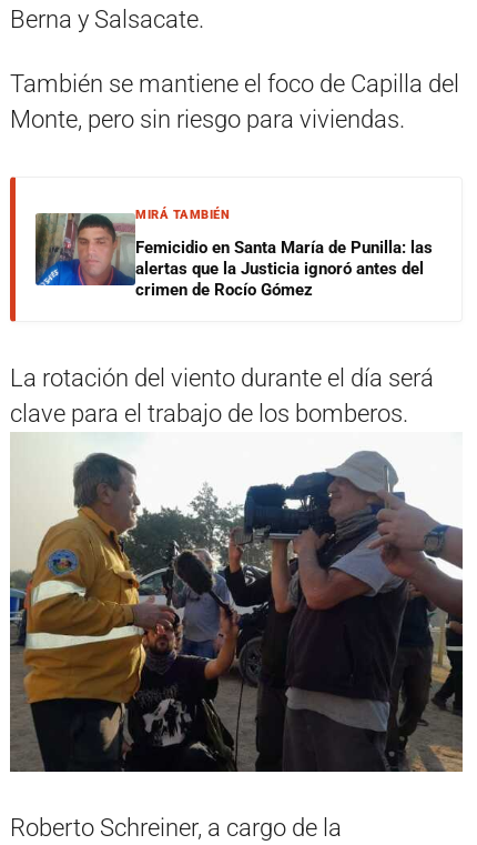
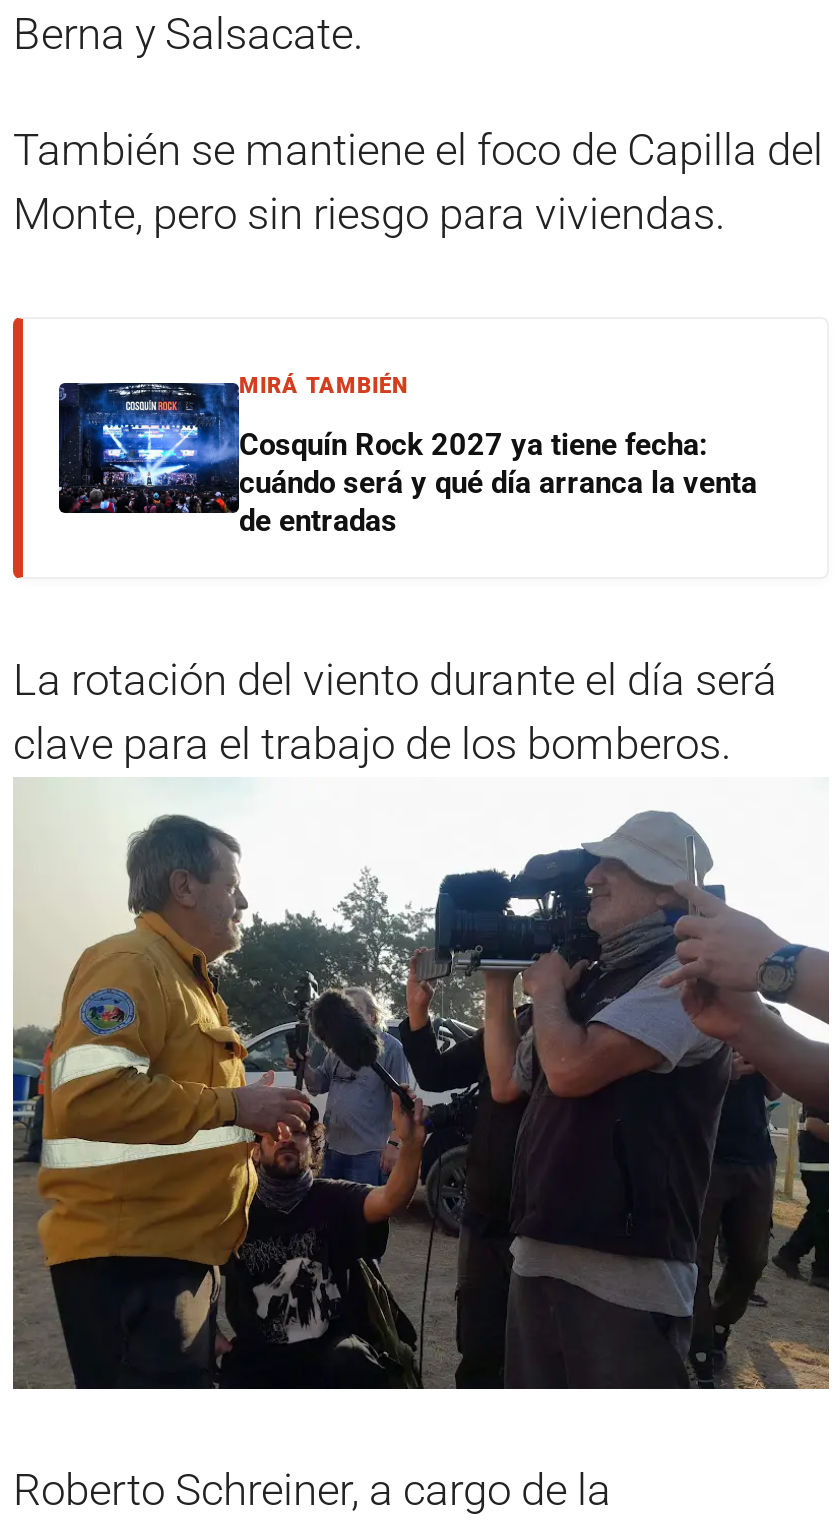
[34,213,433,300] [image] | Femicidio en Santa María de Punilla: las | alertas que la Justicia ignoró antes del | crimen de Rocío Gómez -> [57,382,757,540] [image] | Cosquín Rock 2027 ya tiene fecha: | cuándo será y qué día arranca la venta | de entradas

